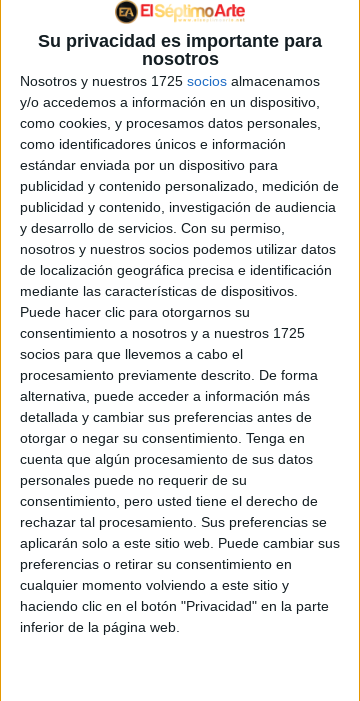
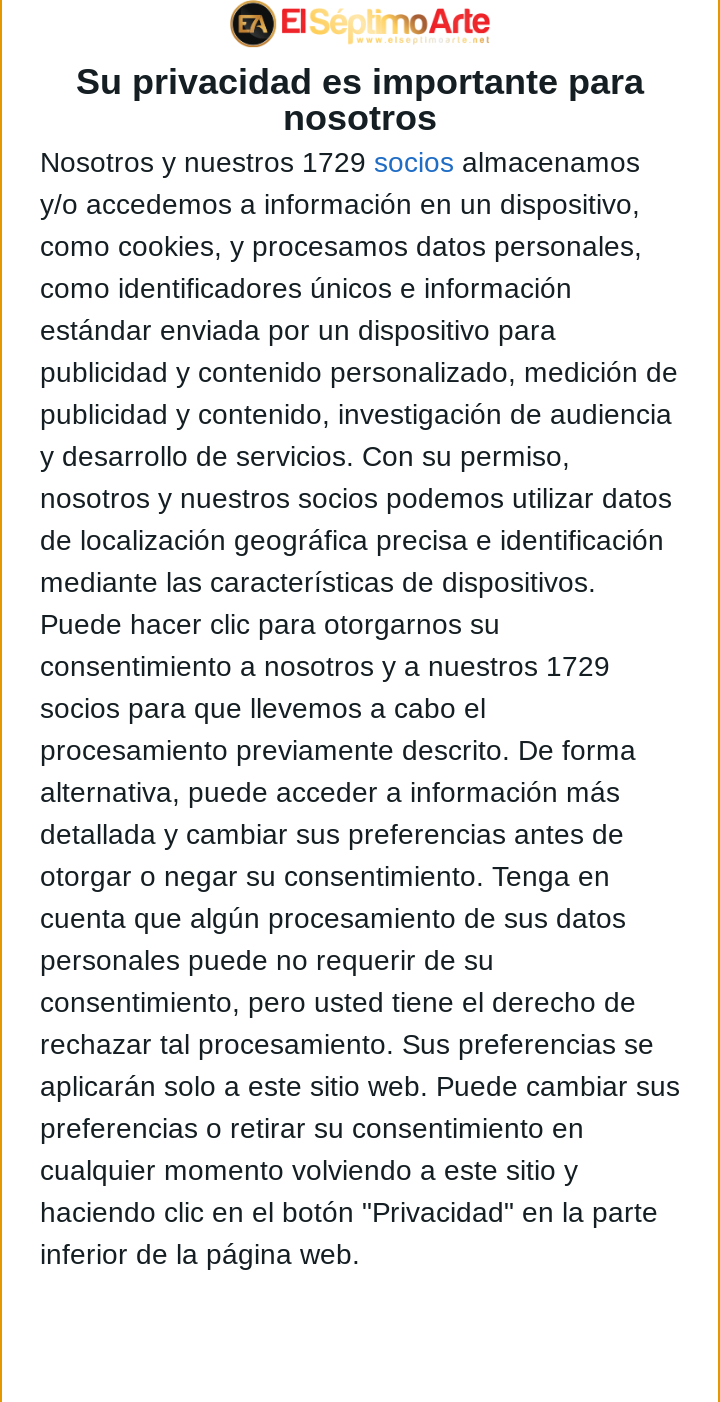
[20,73,320,89] Nosotros y nuestros 1725 socios almacenamos -> [40,146,640,178] Nosotros y nuestros 1729 socios almacenamos
[20,325,305,341] consentimiento a nosotros y a nuestros 1725 -> [40,650,610,682] consentimiento a nosotros y a nuestros 1729

